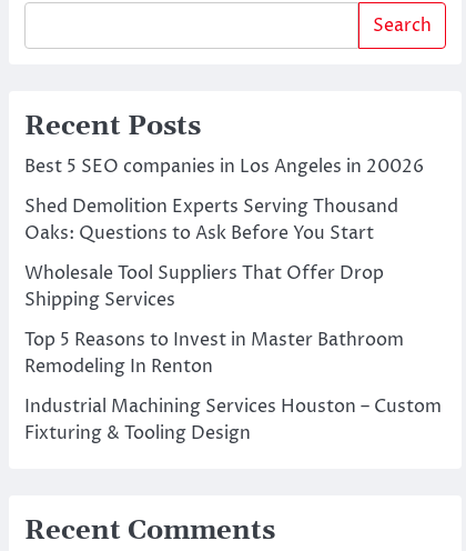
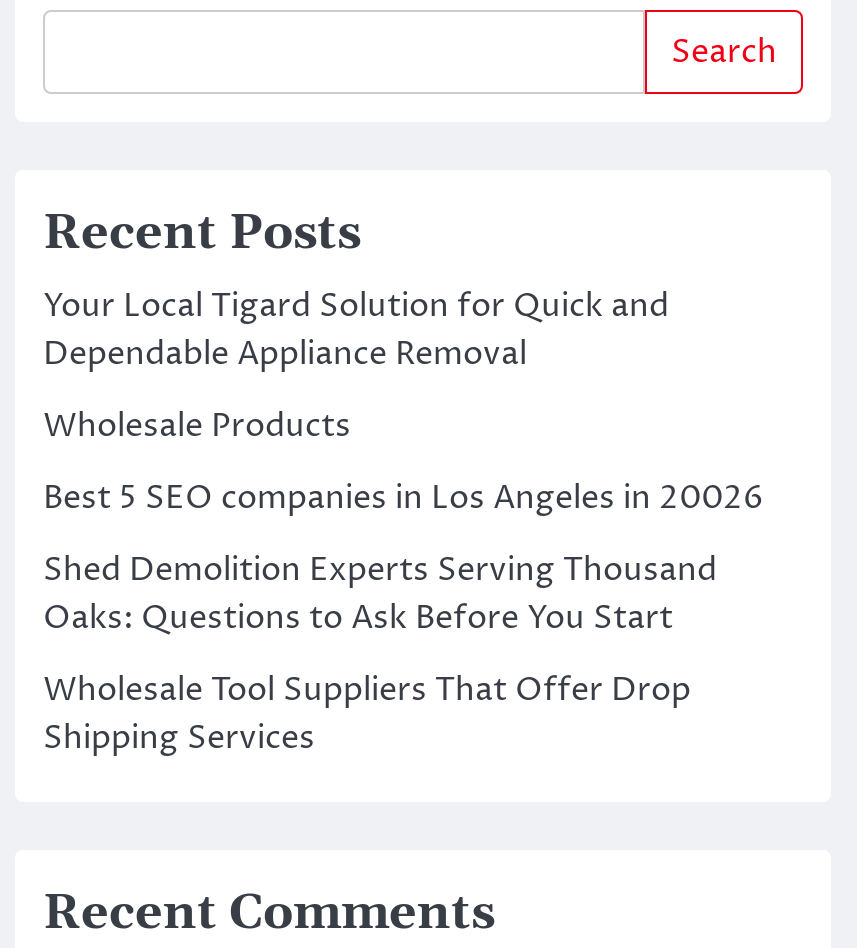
none -> [43,283,669,447] Your Local Tigard Solution for Quick and | Dependable Appliance Removal | Wholesale Products
moved [24,155,424,313] -> [43,475,763,759]: Best 5 SEO companies in Los Angeles in 20026 | Shed Demolition Experts Serving Thousand | Oaks: Questions to Ask Before You Start | Wholesale Tool Suppliers That Offer Drop | Shipping Services
[24,328,442,446] Top 5 Reasons to Invest in Master Bathroom | Remodeling In Renton | Industrial Machining Services Houston – Custom | Fixturing & Tooling Design -> none

